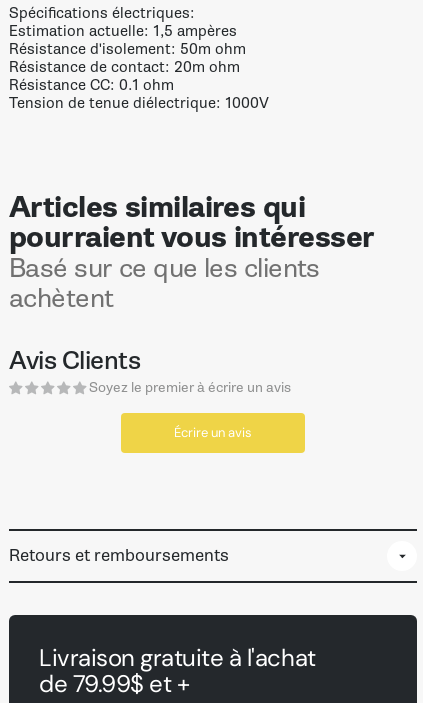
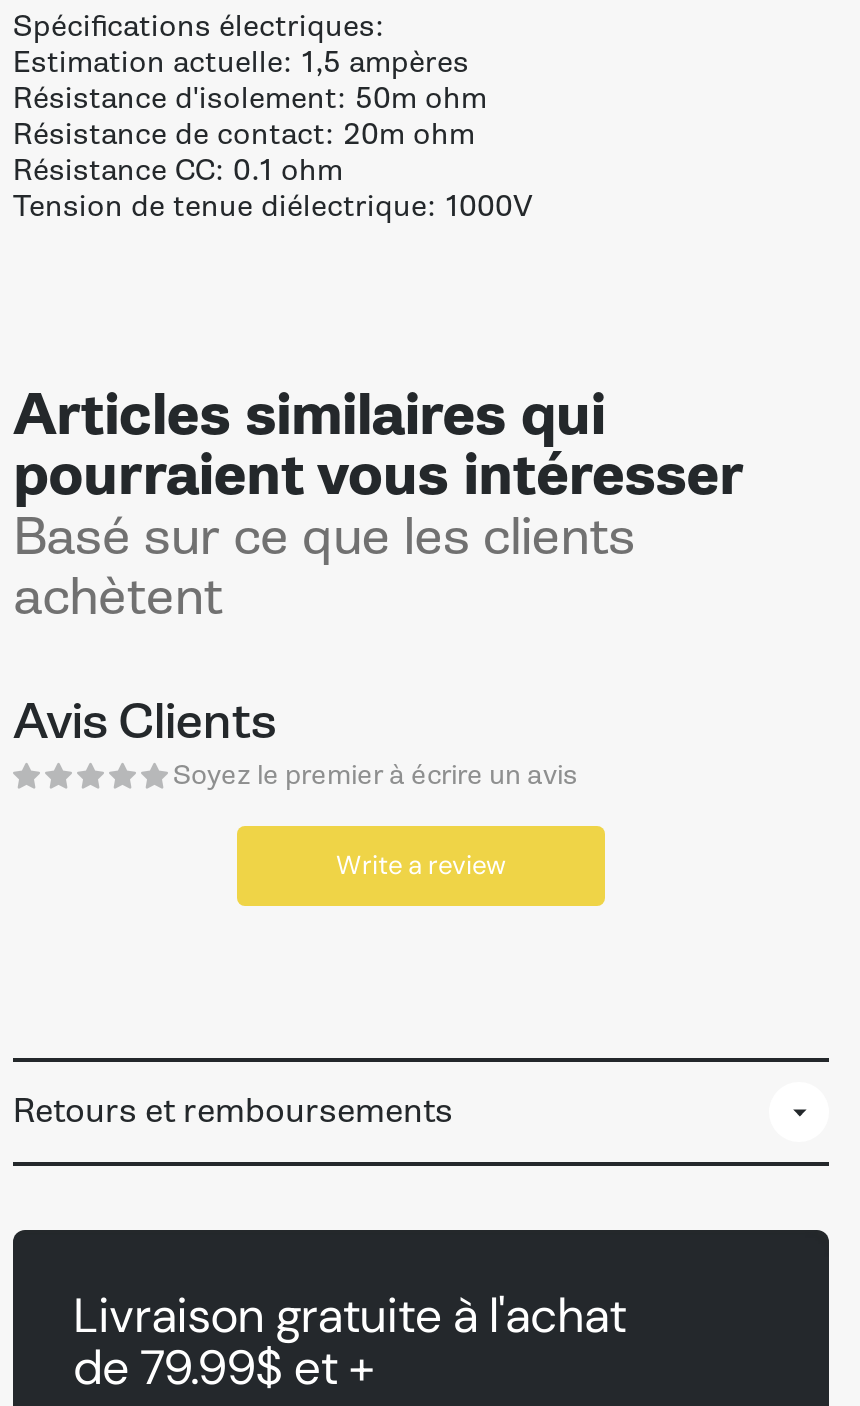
[174,424,252,441] Écrire un avis -> [336,848,506,882] Write a review

